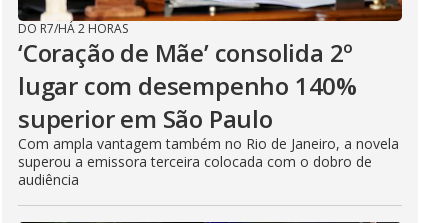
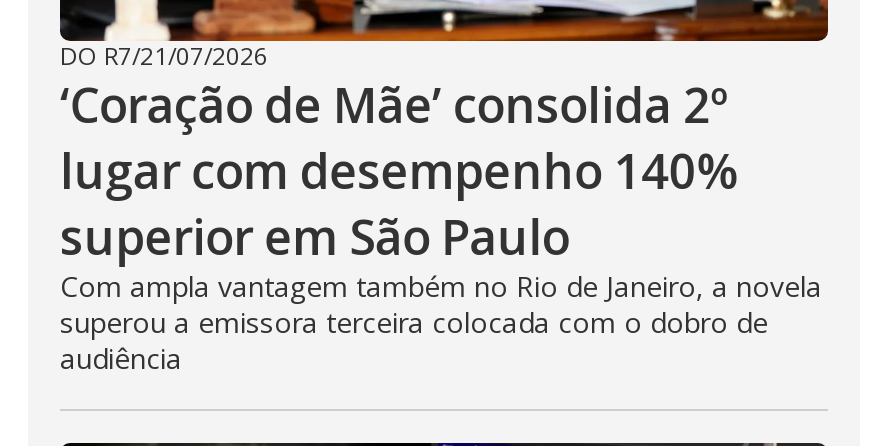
[18,20,128,37] DO R7/HÁ 2 HORAS -> [60,39,268,73] DO R7/21/07/2026

